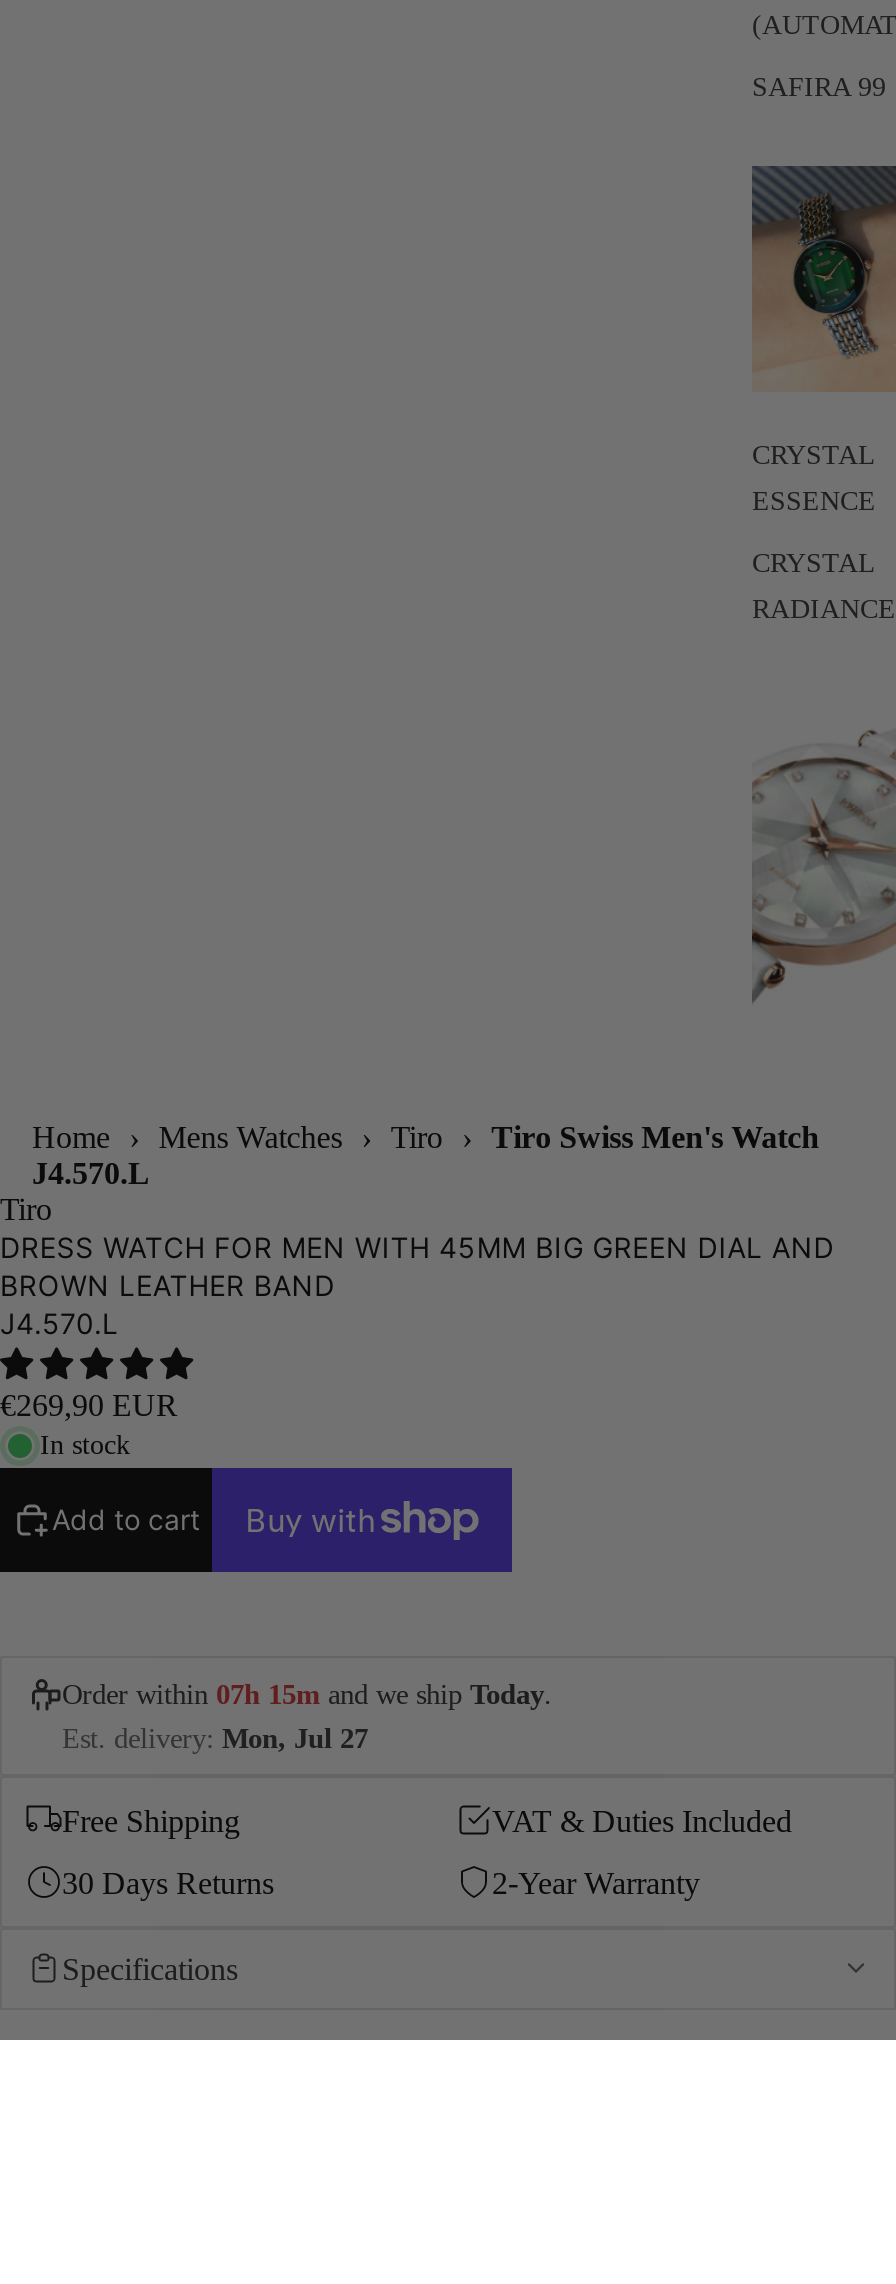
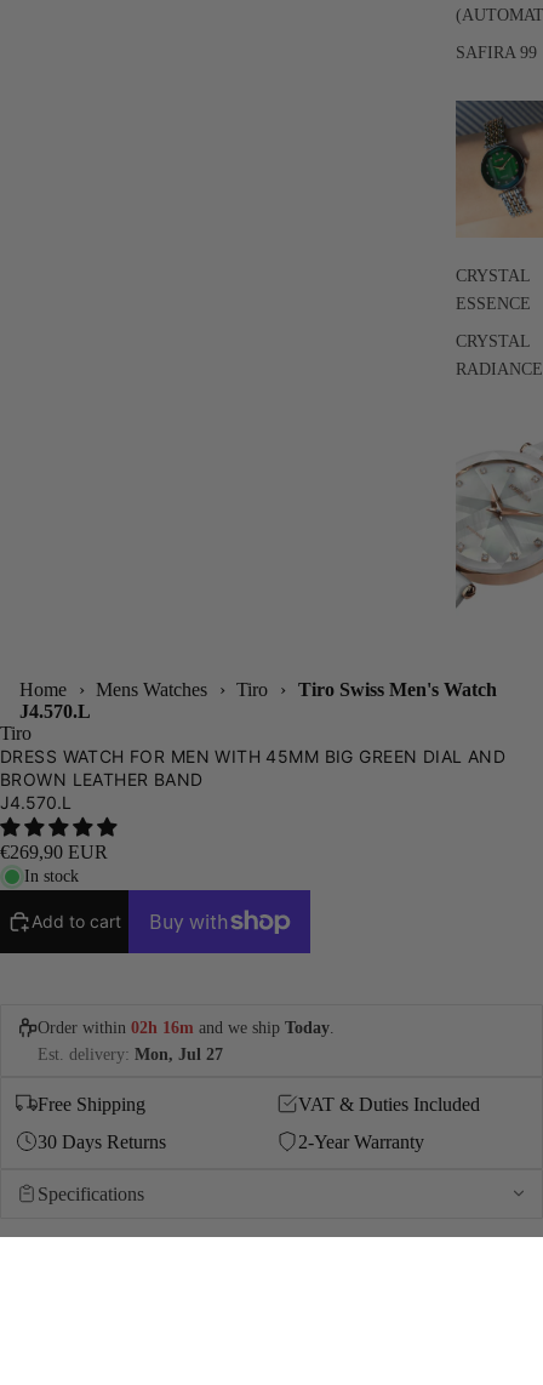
[62,1677,552,1709] Order within 07h 15m and we ship Today. -> [38,1017,335,1036] Order within 02h 16m and we ship Today.

